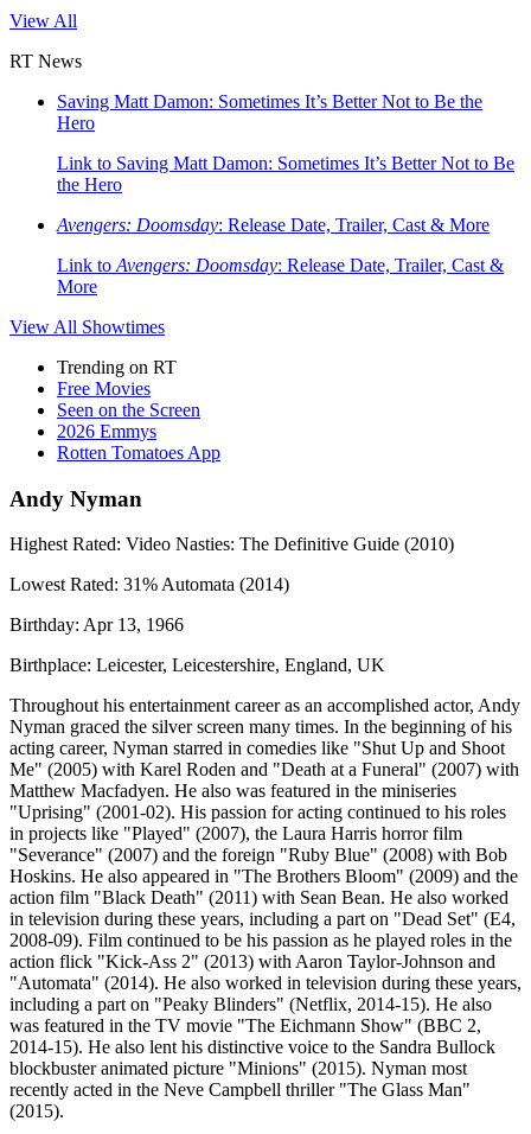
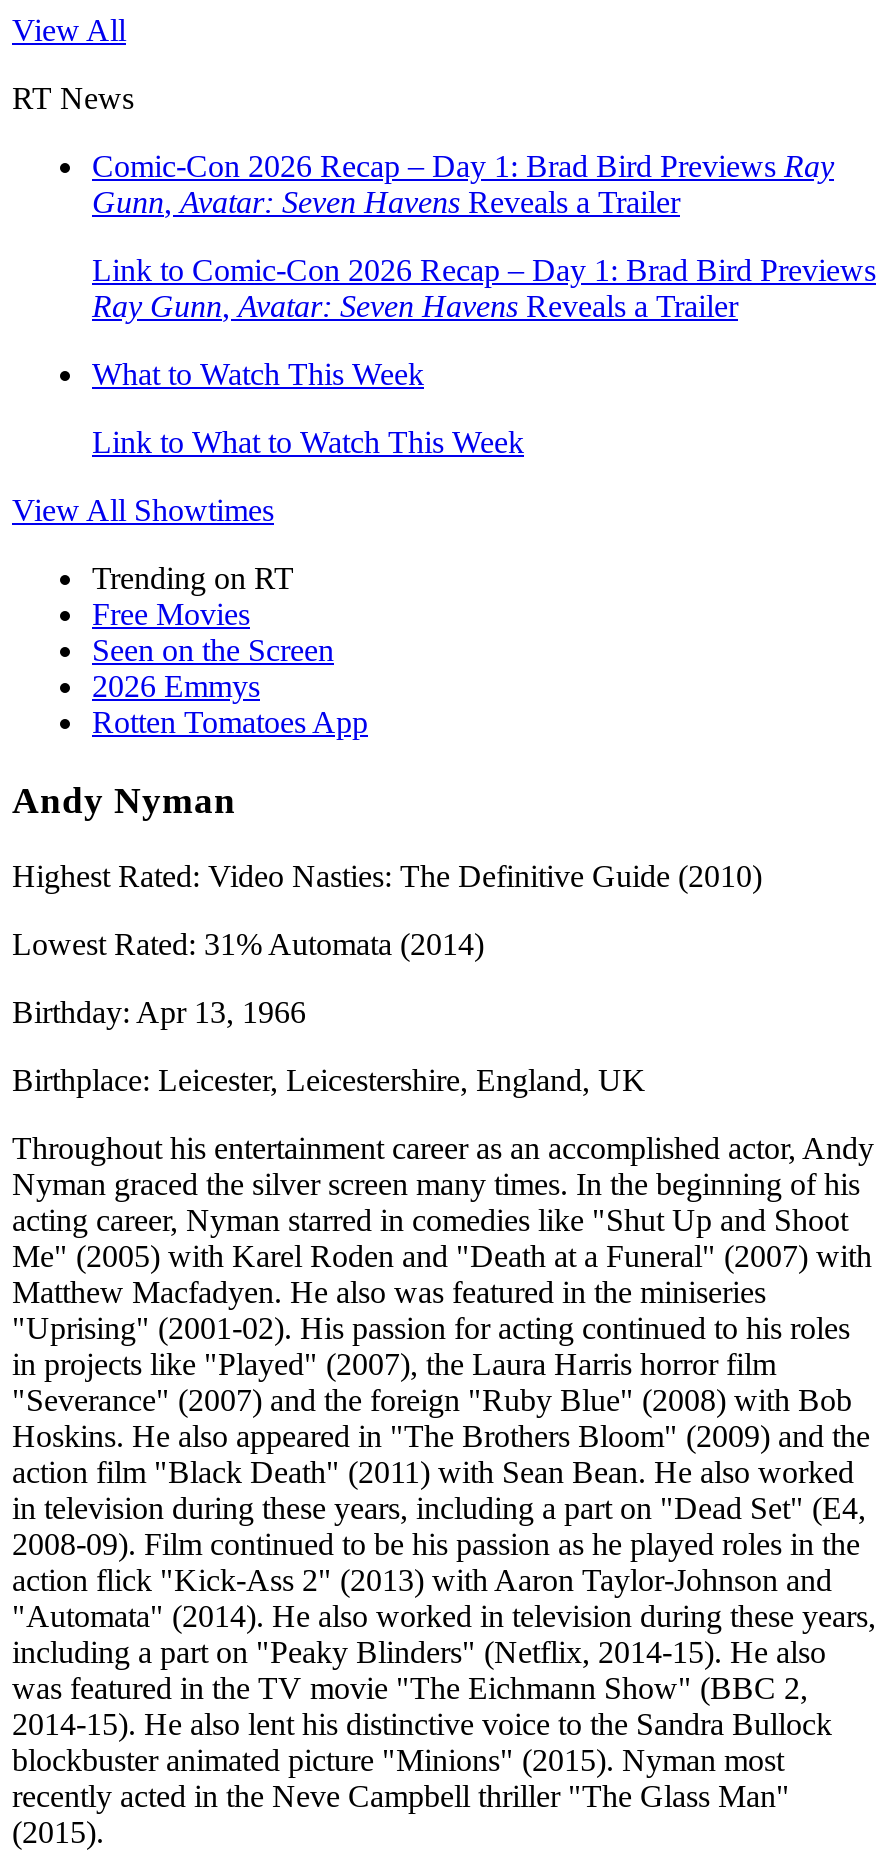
[57,91,482,133] Saving Matt Damon: Sometimes It’s Better Not to Be the | Hero -> [92,149,834,219] Comic-Con 2026 Recap – Day 1: Brad Bird Previews Ray | Gunn, Avatar: Seven Havens Reveals a Trailer
[57,153,514,195] Link to Saving Matt Damon: Sometimes It’s Better Not to Be | the Hero -> [92,253,876,323] Link to Comic-Con 2026 Recap – Day 1: Brad Bird Previews | Ray Gunn, Avatar: Seven Havens Reveals a Trailer
[57,215,490,235] Avengers: Doomsday: Release Date, Trailer, Cast & More -> [92,357,424,391] What to Watch This Week
[57,255,504,297] Link to Avengers: Doomsday: Release Date, Trailer, Cast & | More -> [92,425,524,459] Link to What to Watch This Week

